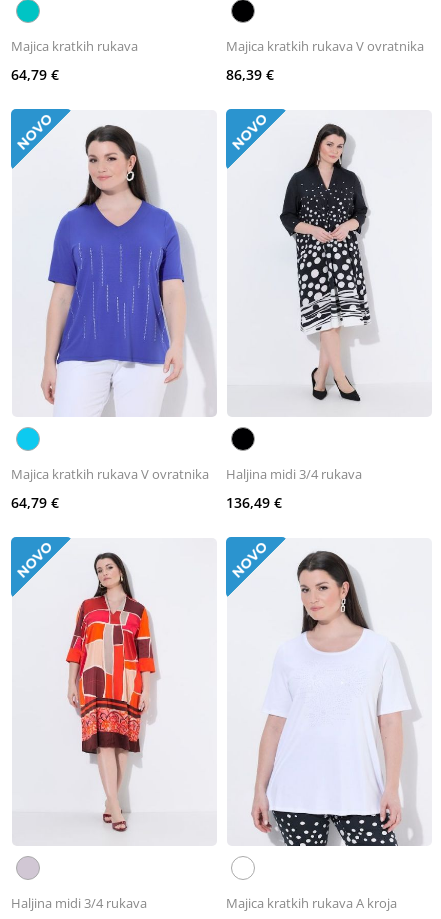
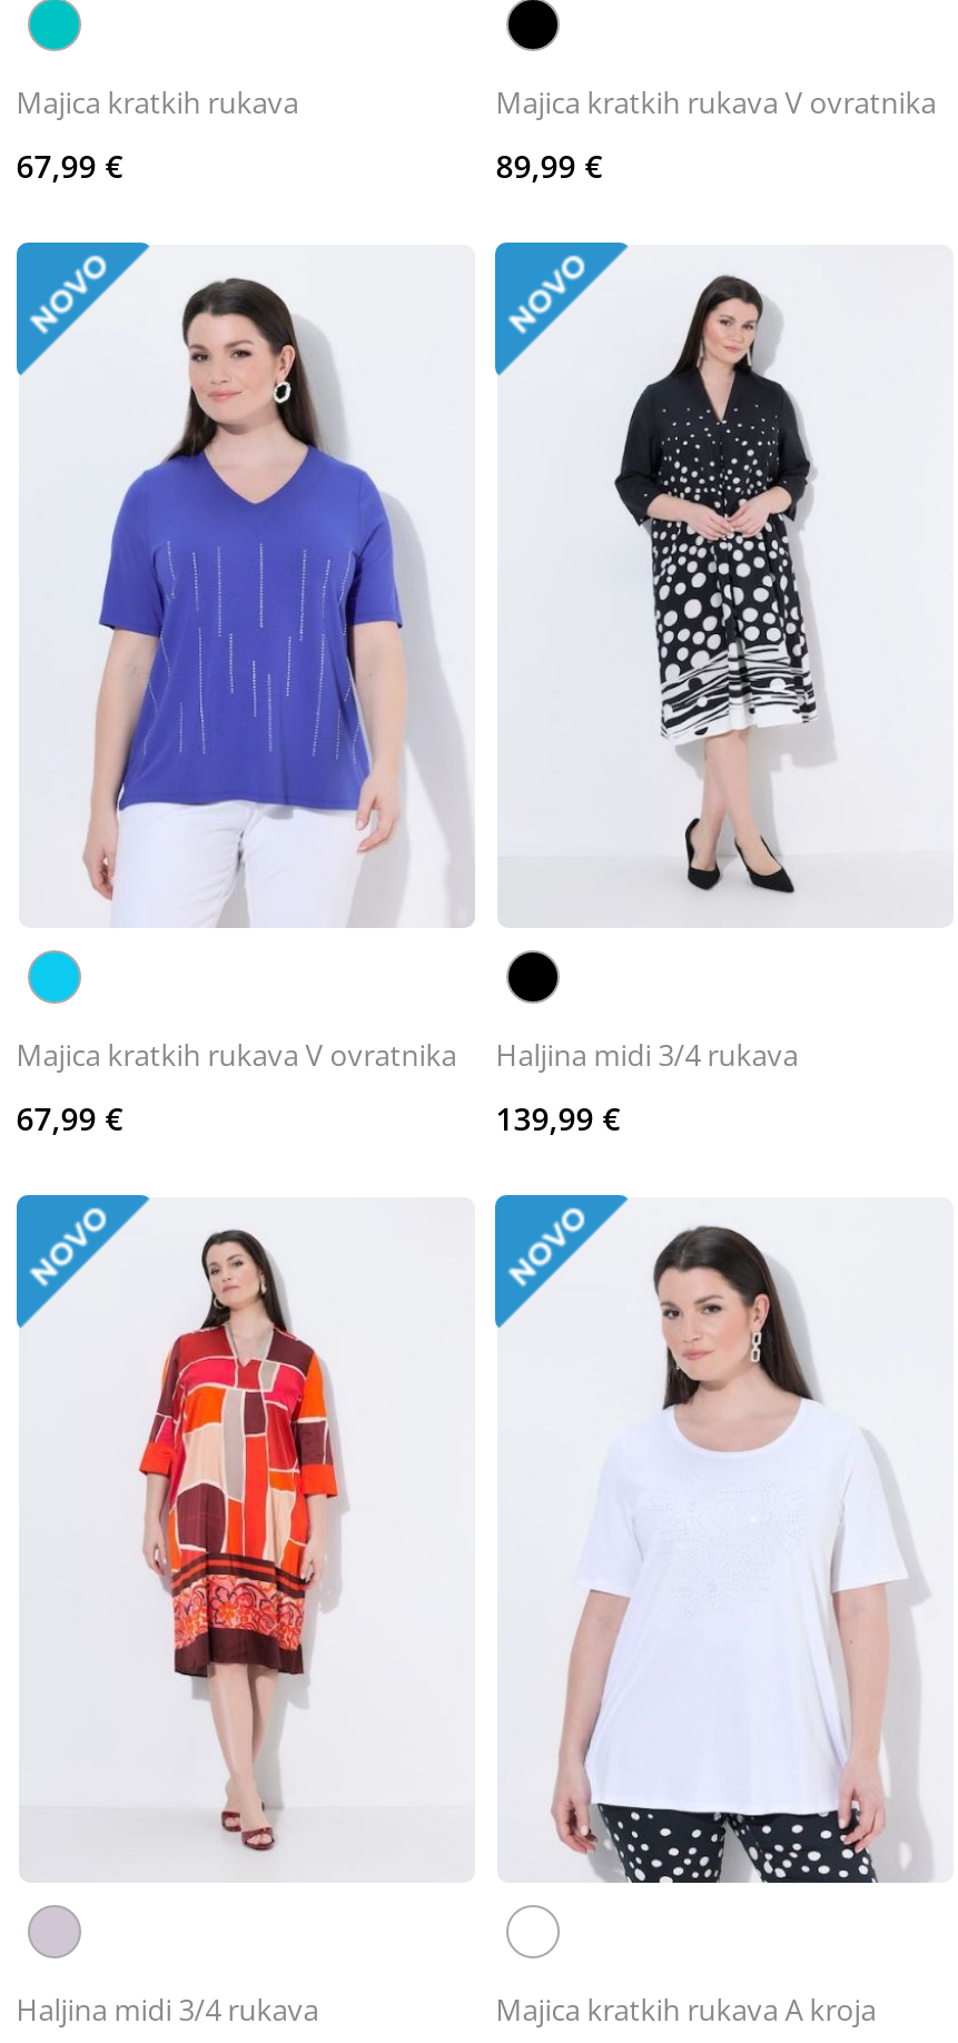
[11,65,59,84] 64,79 € -> [16,144,123,186] 67,99 €
[226,65,274,84] 86,39 € -> [496,144,602,186] 89,99 €
[11,493,59,512] 64,79 € -> [16,1098,123,1140] 67,99 €
[226,493,282,512] 136,49 € -> [496,1098,620,1140] 139,99 €

